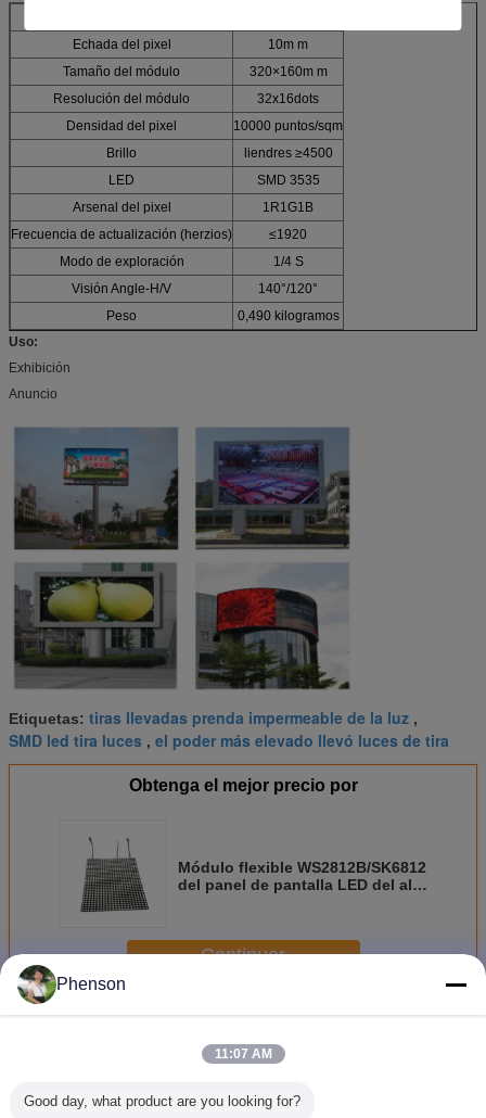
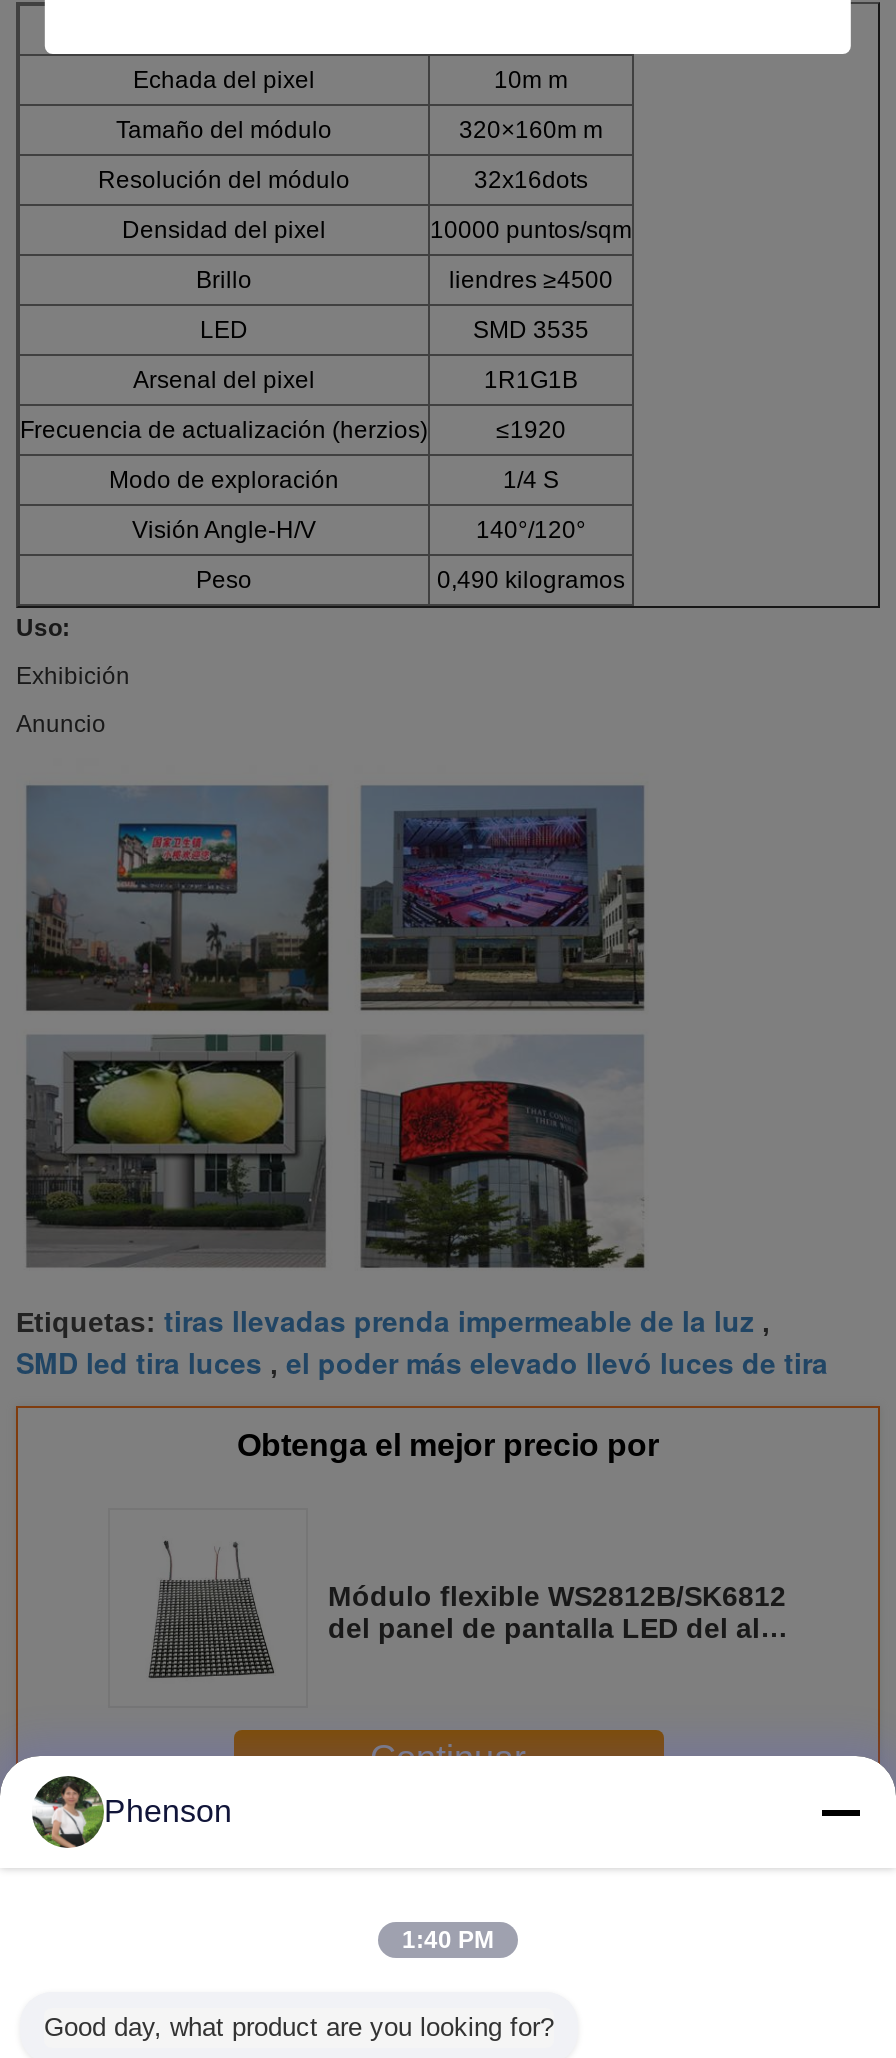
[214,1046,272,1062] 11:07 AM -> [402,1926,494,1954] 1:40 PM

